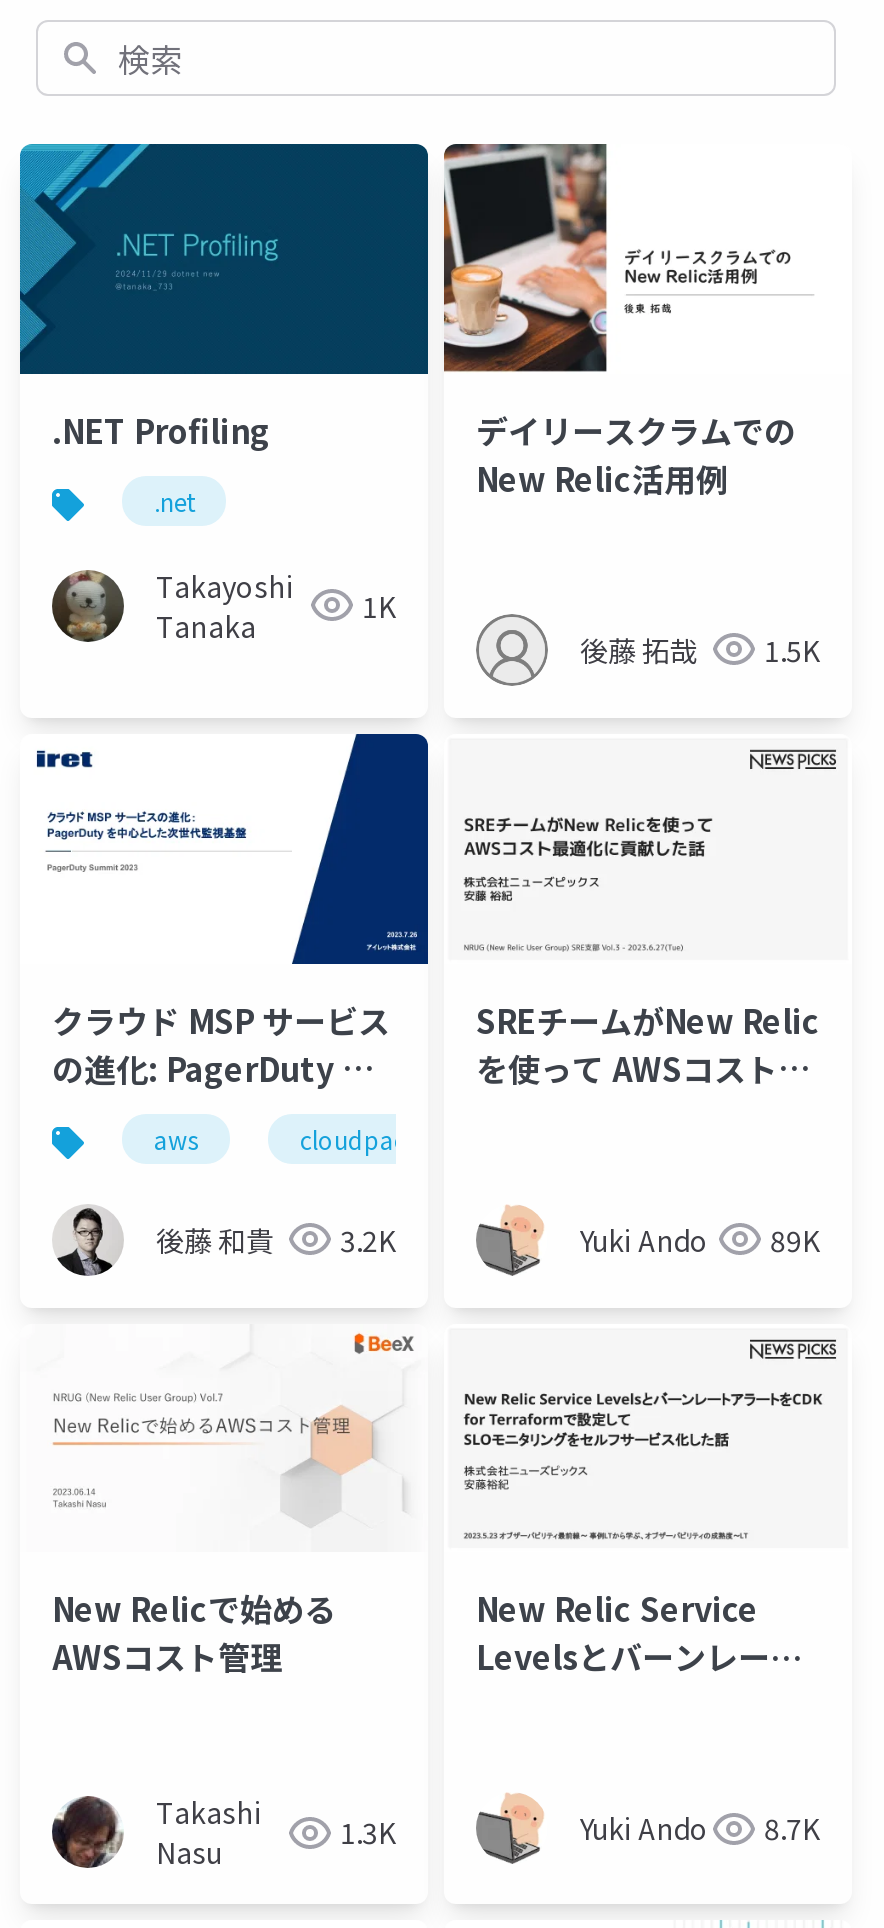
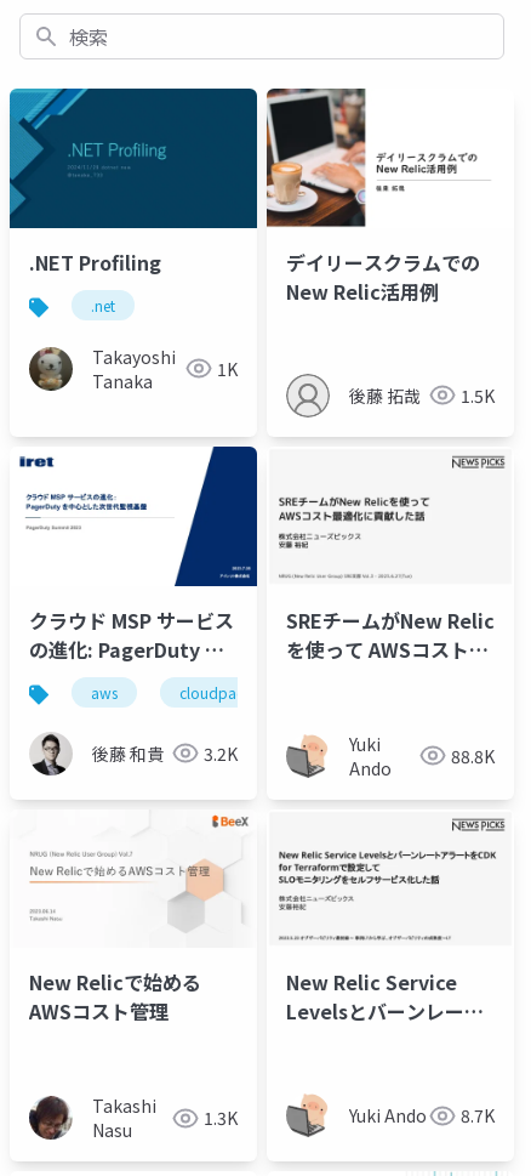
[580,1219,820,1259] Yuki Ando | 89K -> [349,731,495,780] Yuki | Ando | 88.8K

